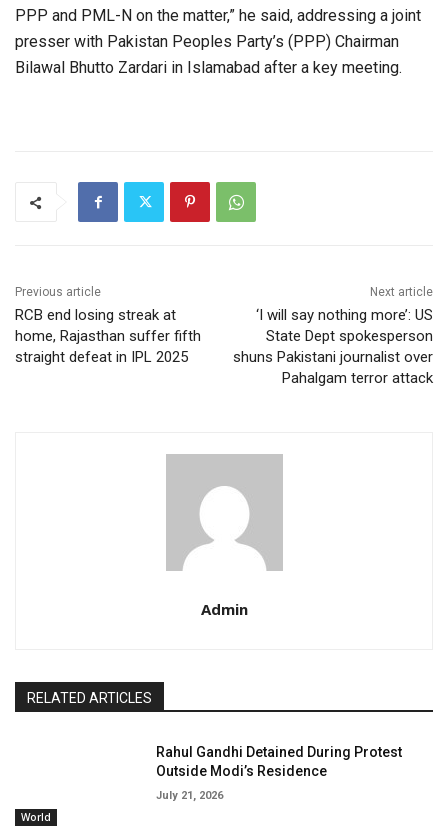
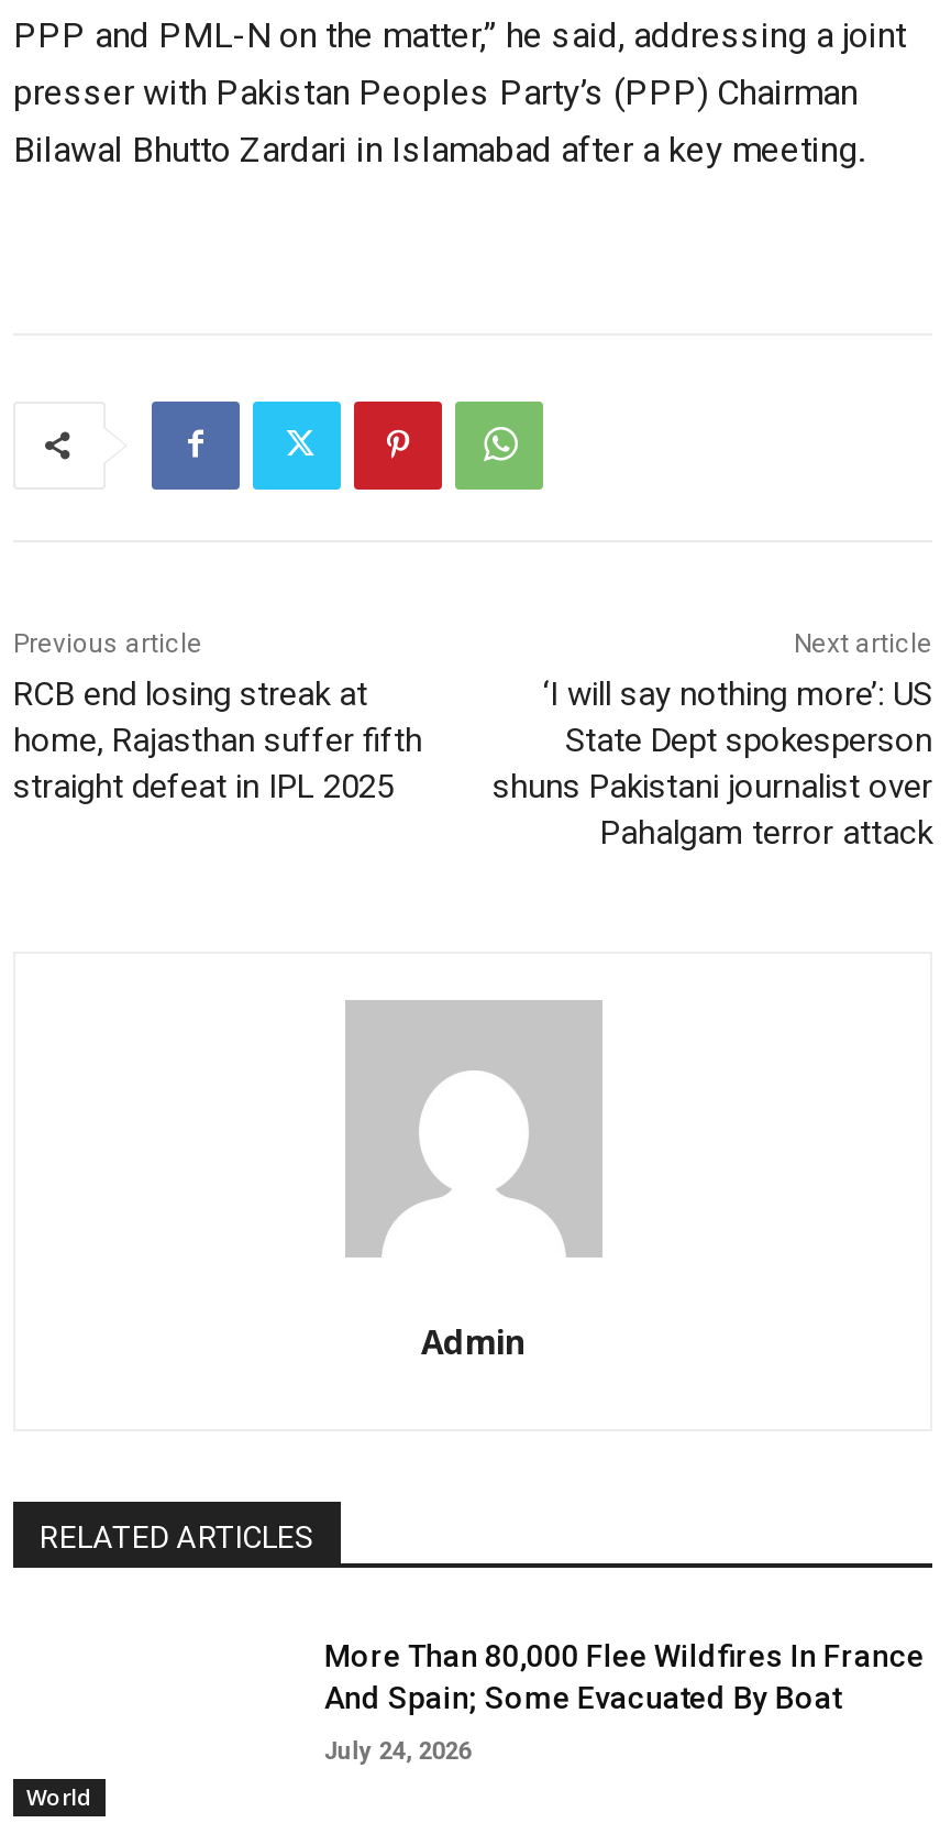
[156,744,402,779] Rahul Gandhi Detained During Protest | Outside Modi’s Residence -> [324,1637,924,1714] More Than 80,000 Flee Wildfires In France | And Spain; Some Evacuated By Boat
[156,789,223,802] July 21, 2026 -> [324,1736,471,1765] July 24, 2026

